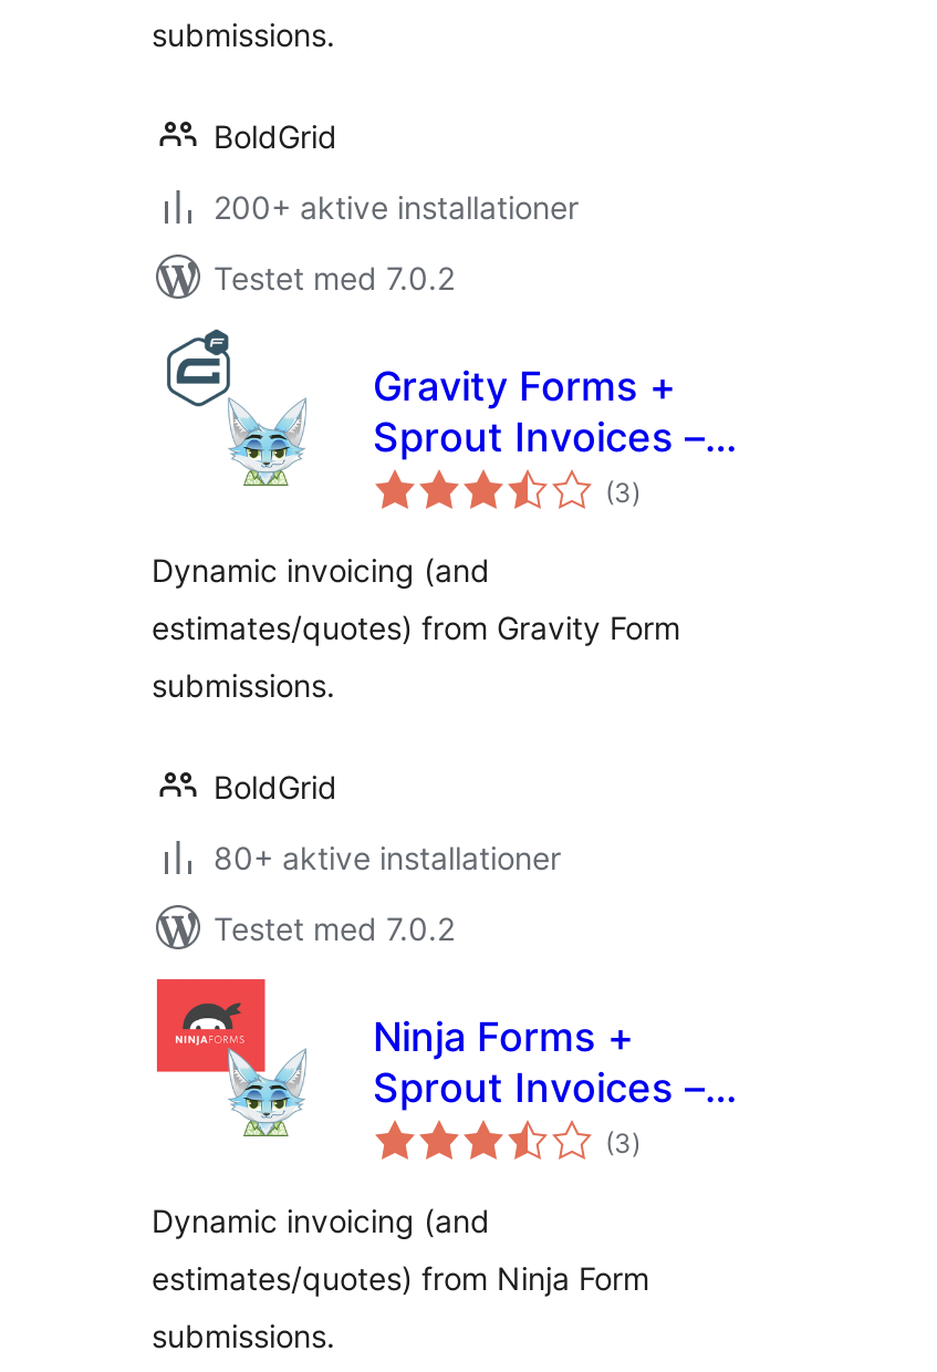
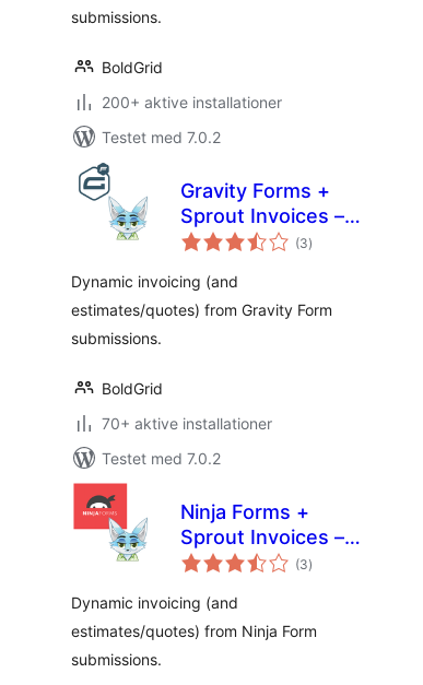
[214,839,561,876] 80+ aktive installationer -> [102,414,272,433] 70+ aktive installationer

